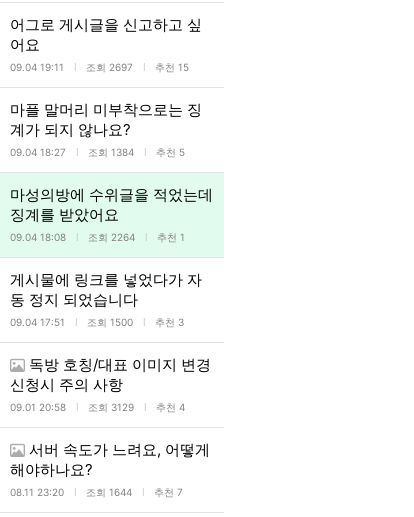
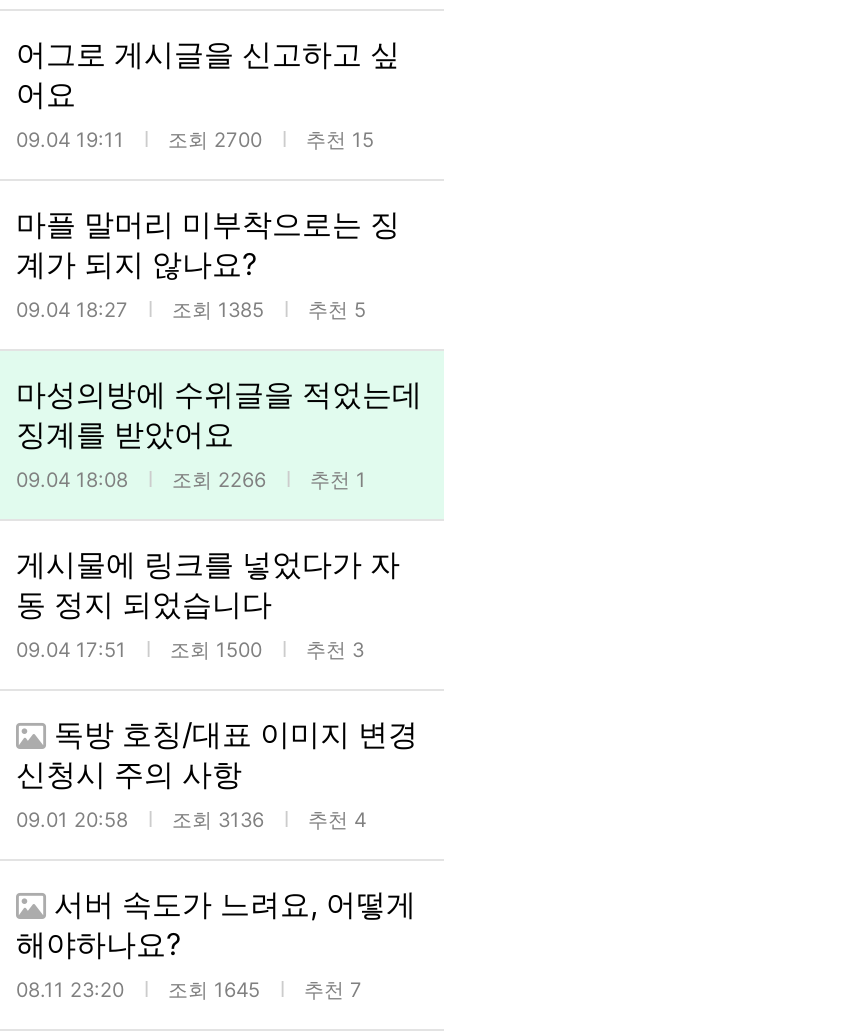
[10,61,189,73] 09.04 19:11 조회 2697 추천 15 -> [16,127,374,151] 09.04 19:11 조회 2700 추천 15
[10,146,185,158] 09.04 18:27 조회 1384 추천 5 -> [16,297,366,321] 09.04 18:27 조회 1385 추천 5
[10,231,185,243] 09.04 18:08 조회 2264 추천 1 -> [16,467,366,491] 09.04 18:08 조회 2266 추천 1
[10,401,185,413] 09.01 20:58 조회 3129 추천 4 -> [16,807,366,831] 09.01 20:58 조회 3136 추천 4
[10,486,183,498] 08.11 23:20 조회 1644 추천 7 -> [16,977,362,1001] 08.11 23:20 조회 1645 추천 7

